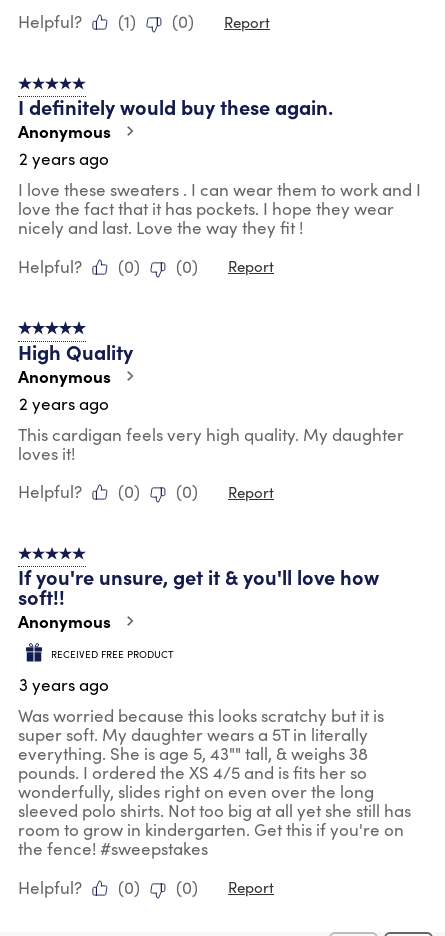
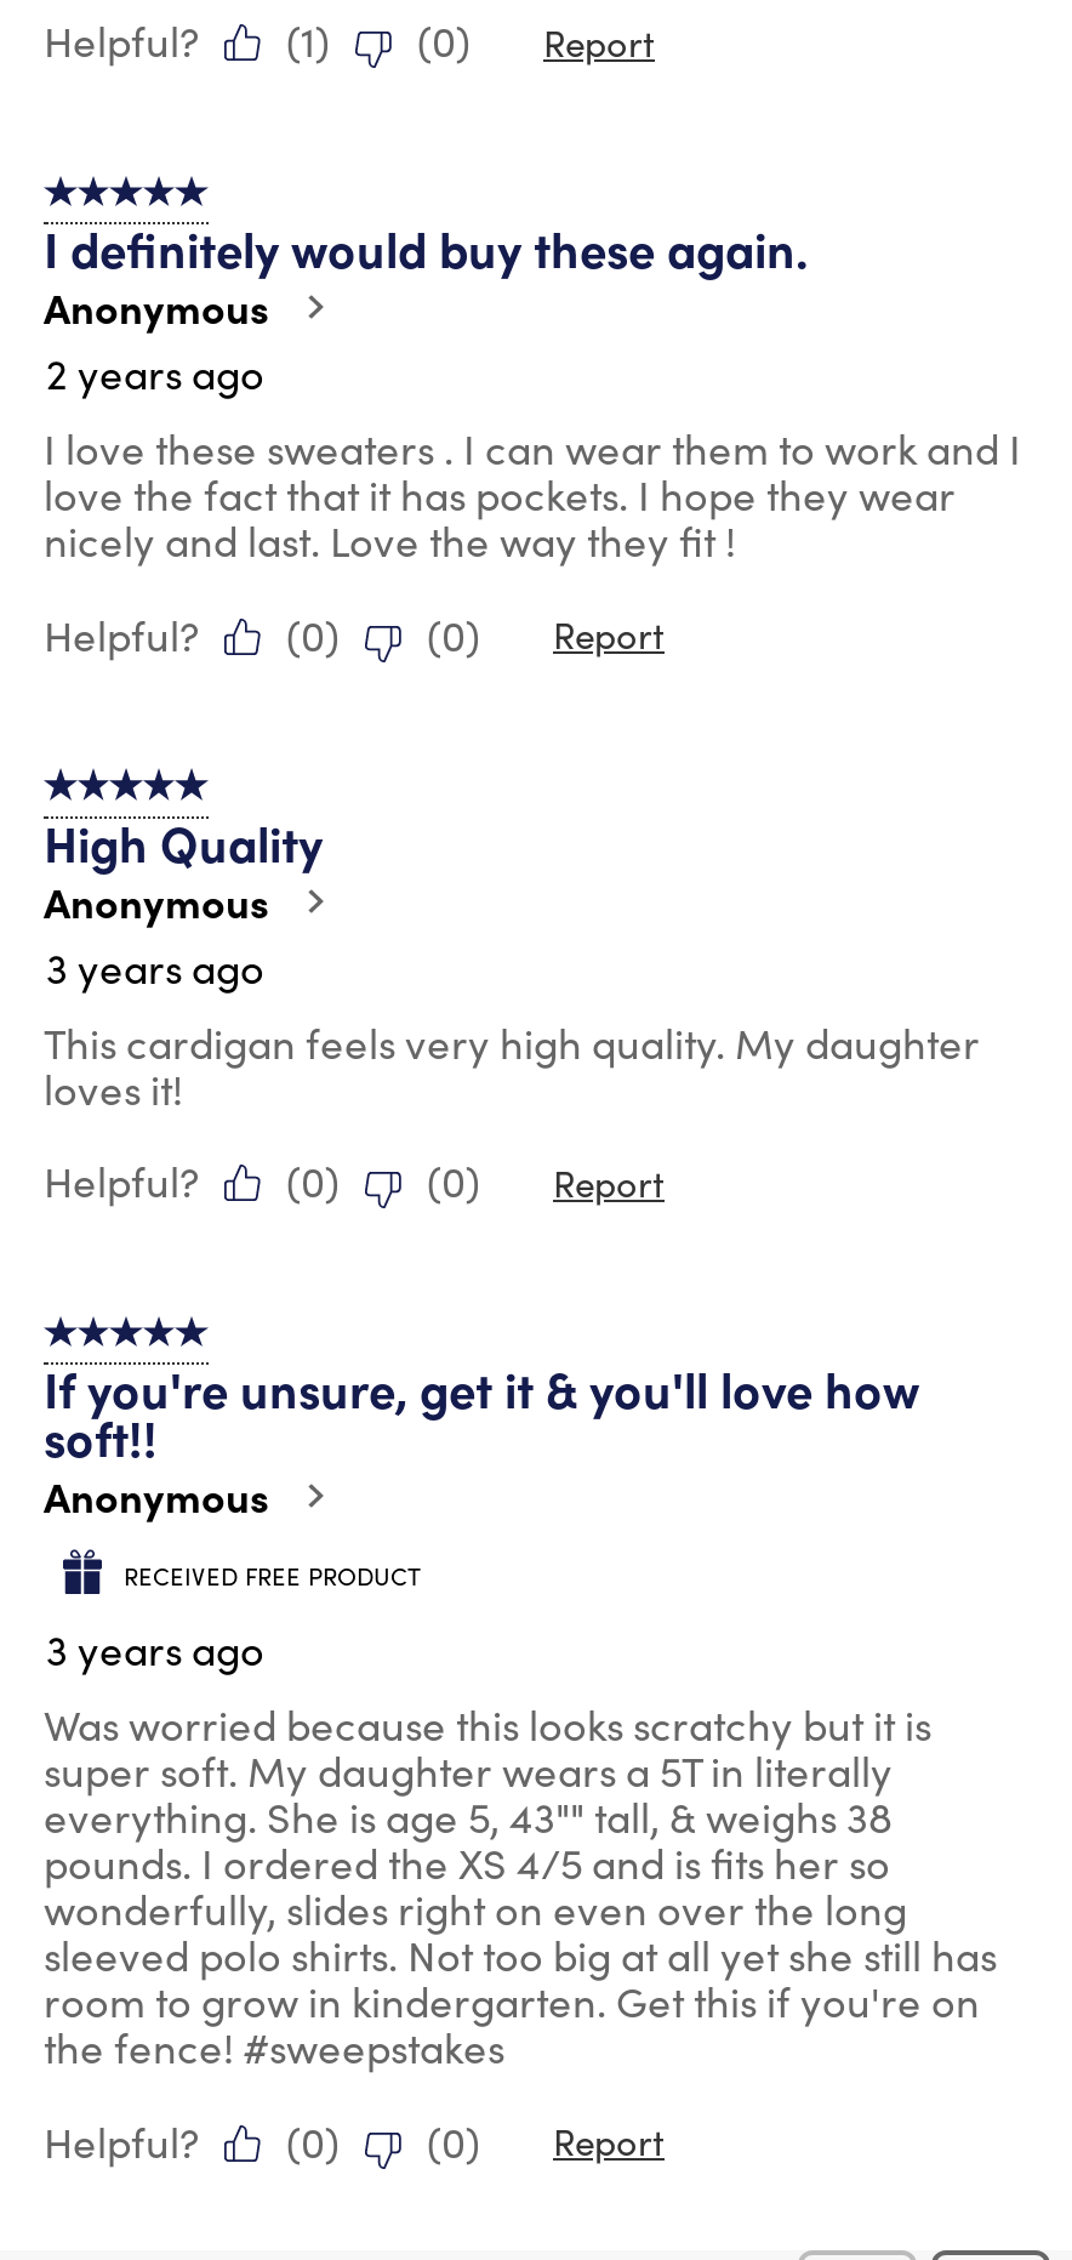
[19,392,109,415] 2 years ago -> [46,940,264,995] 3 years ago

